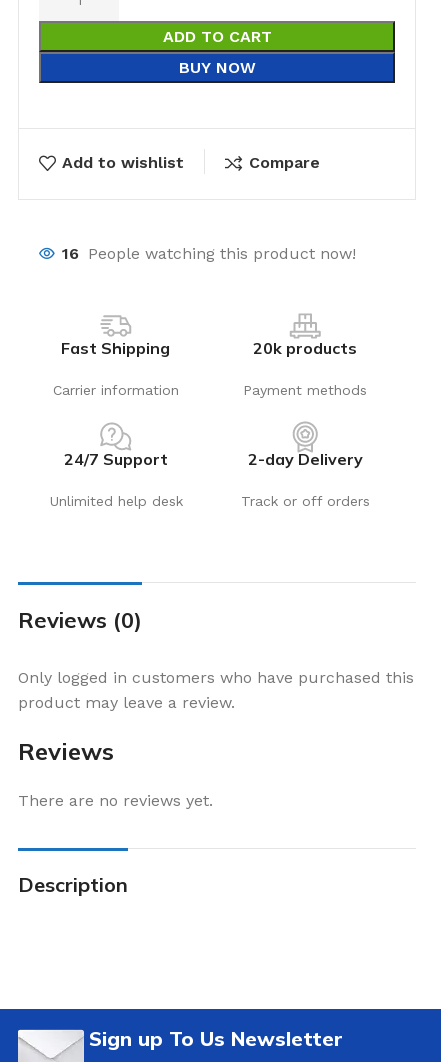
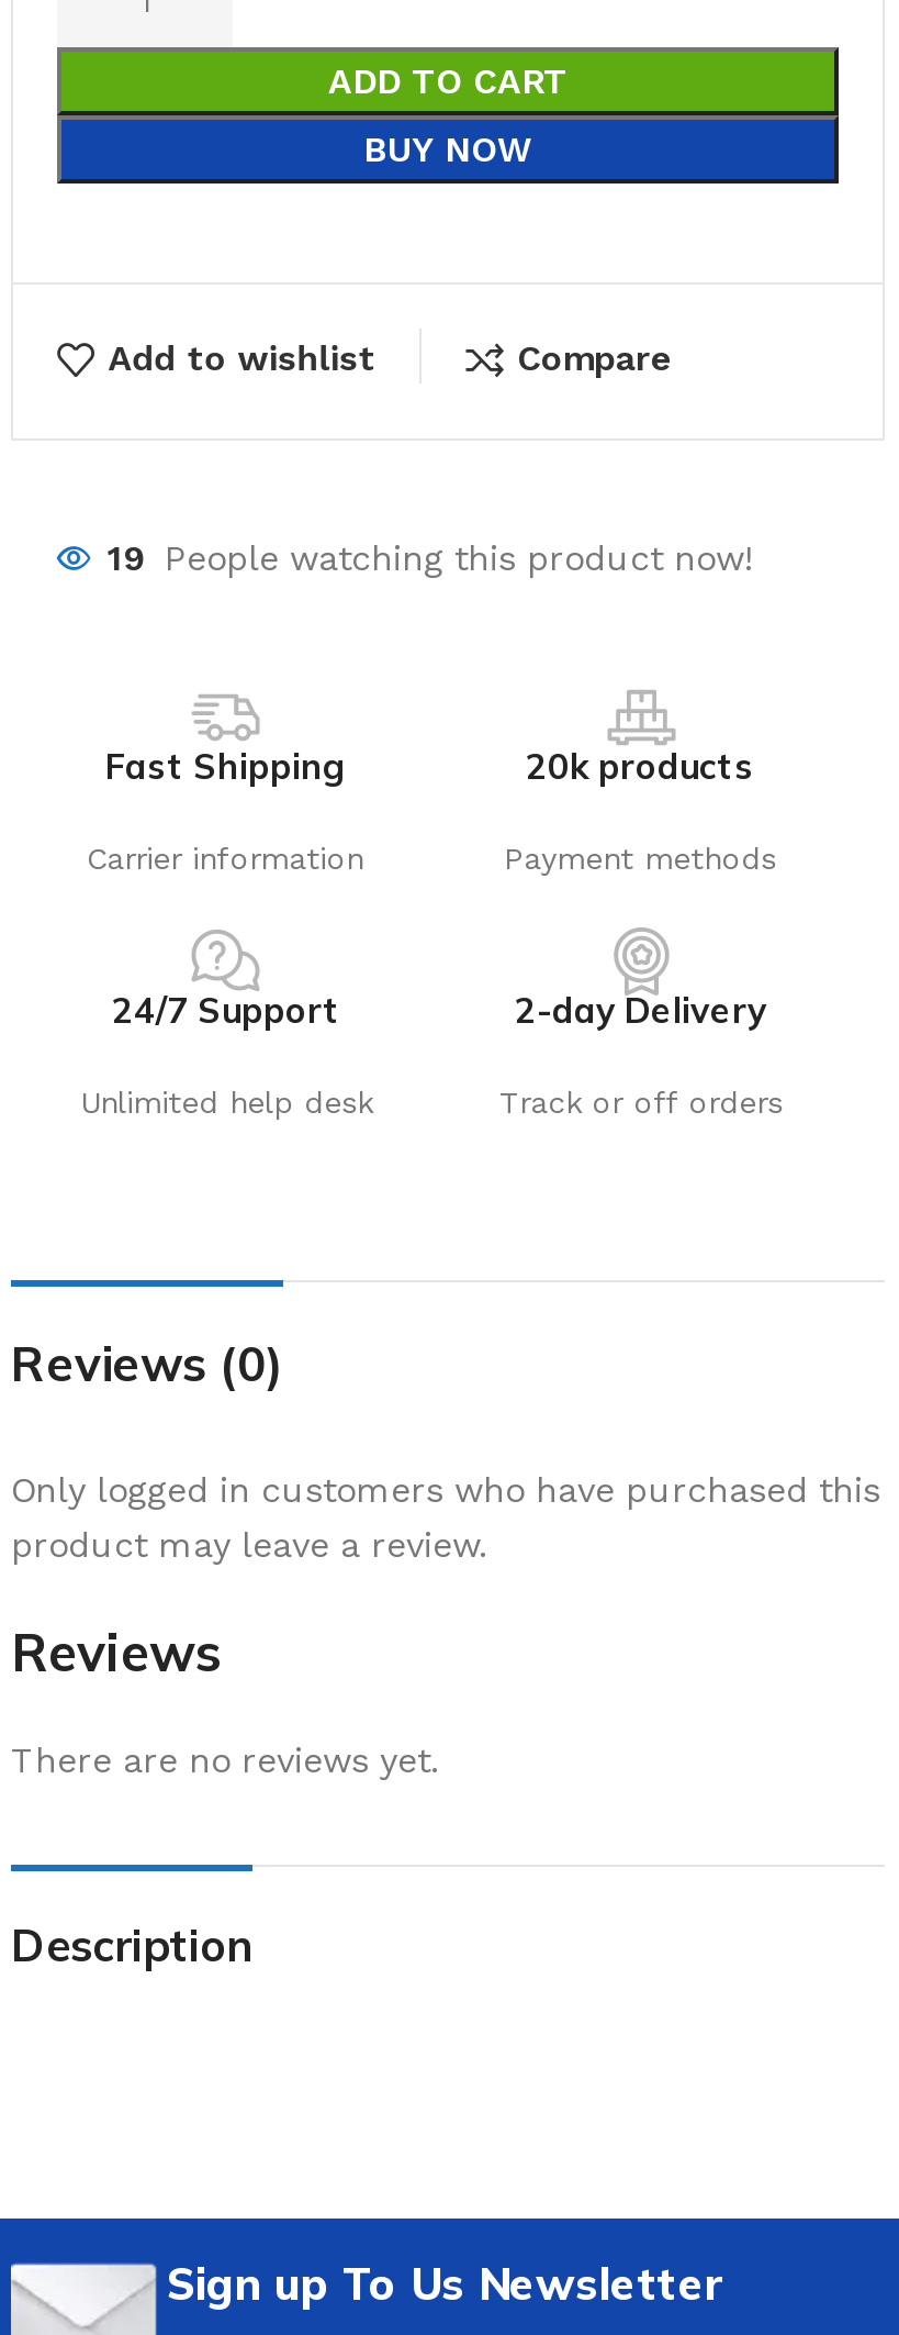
[62,244,356,263] 16 People watching this product now! -> [108,537,753,579] 19 People watching this product now!

